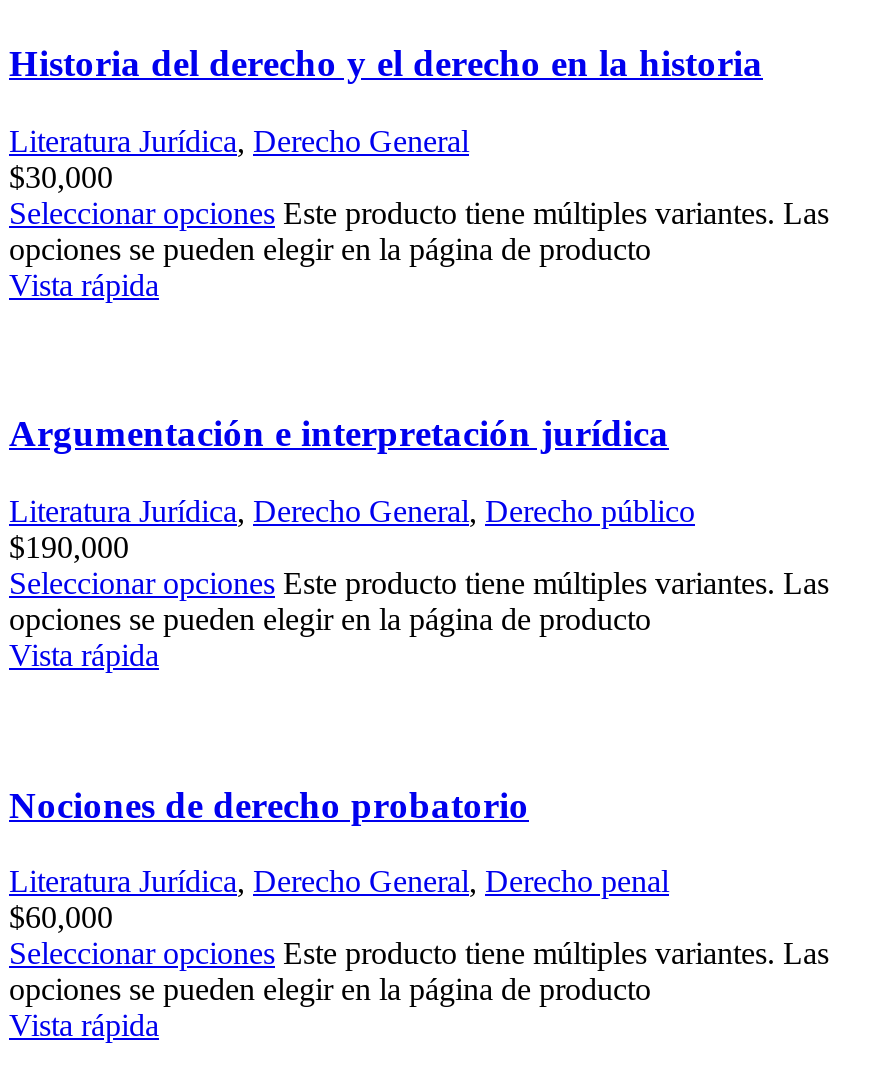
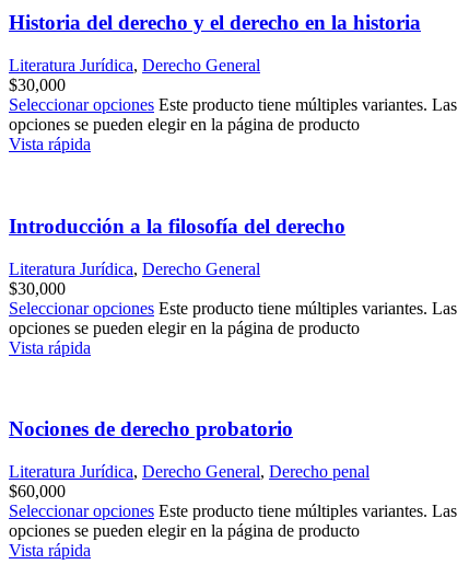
[9,413,669,455] Argumentación e interpretación jurídica -> [9,214,345,237] Introducción a la filosofía del derecho
[9,494,695,564] Literatura Jurídica, Derecho General, Derecho público | $190,000 -> [9,259,260,297] Literatura Jurídica, Derecho General | $30,000

